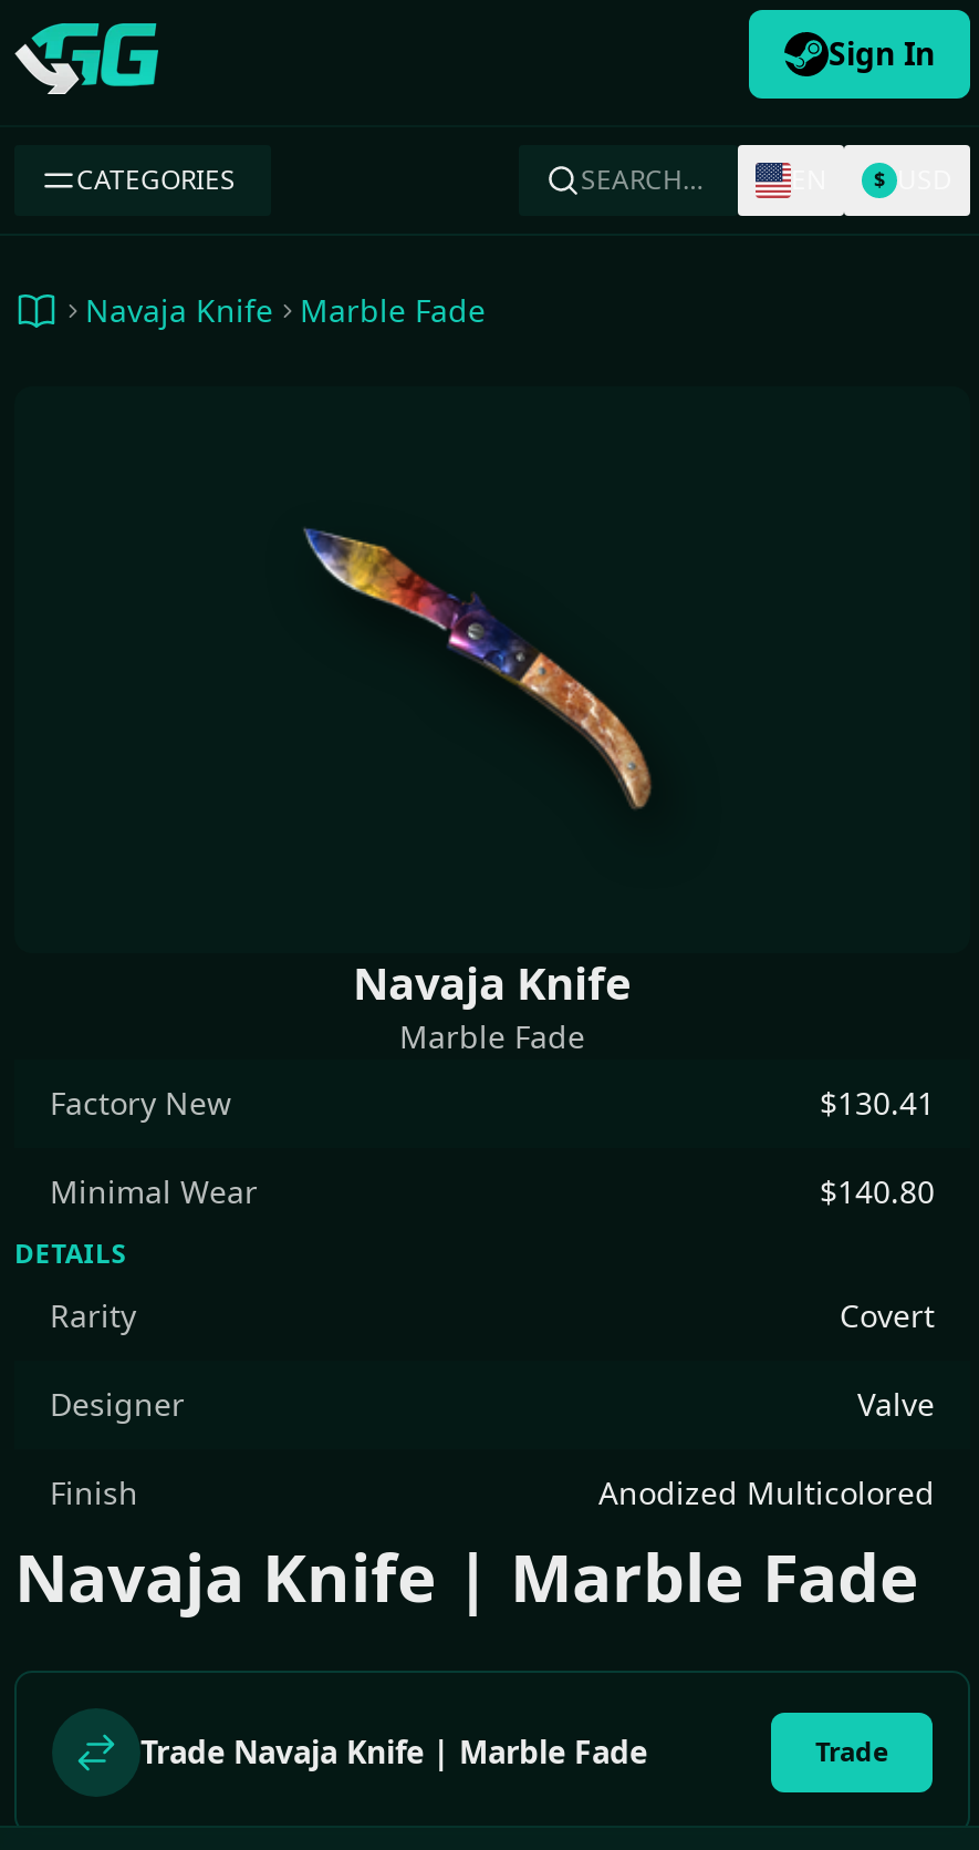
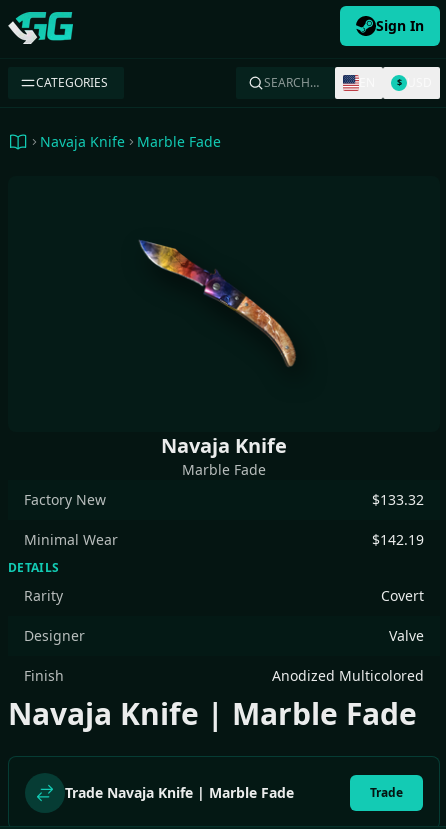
[820,1082,935,1124] $130.41 -> [372,490,424,509] $133.32
[820,1170,935,1212] $140.80 -> [372,530,424,549] $142.19

